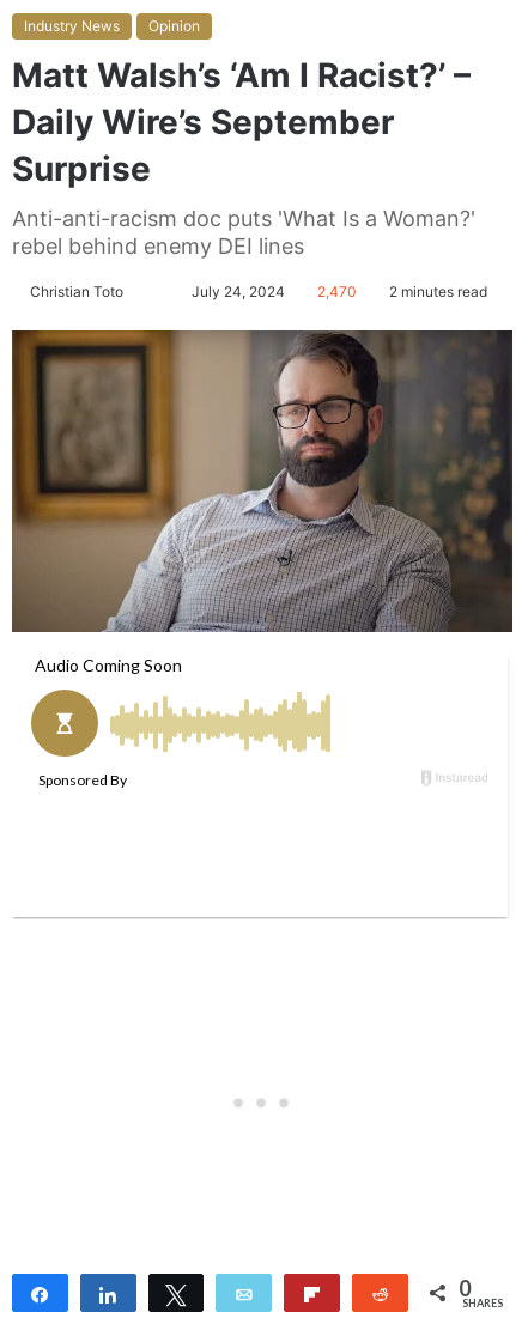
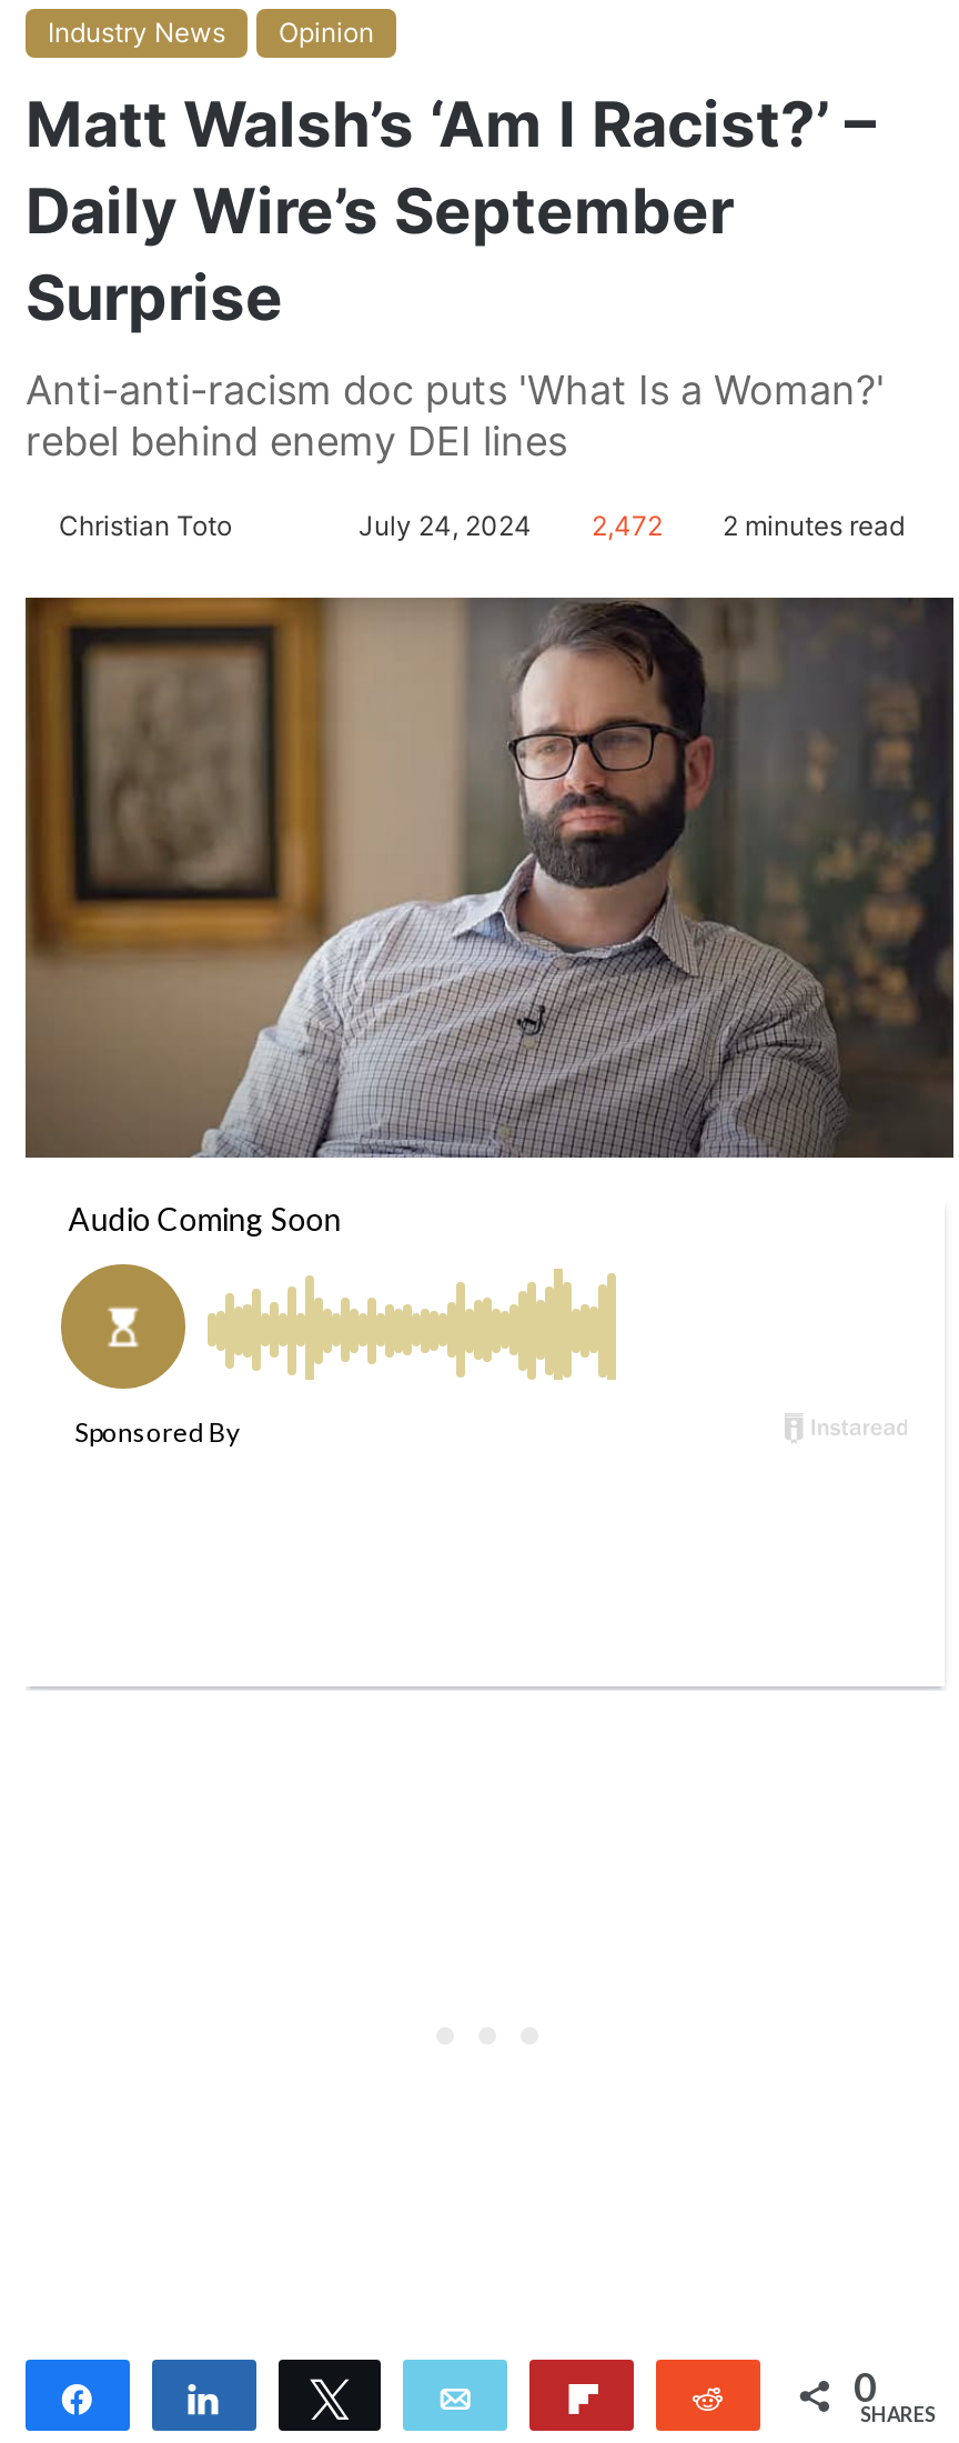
[314,282,357,300] 2,470 -> [585,508,663,542] 2,472

